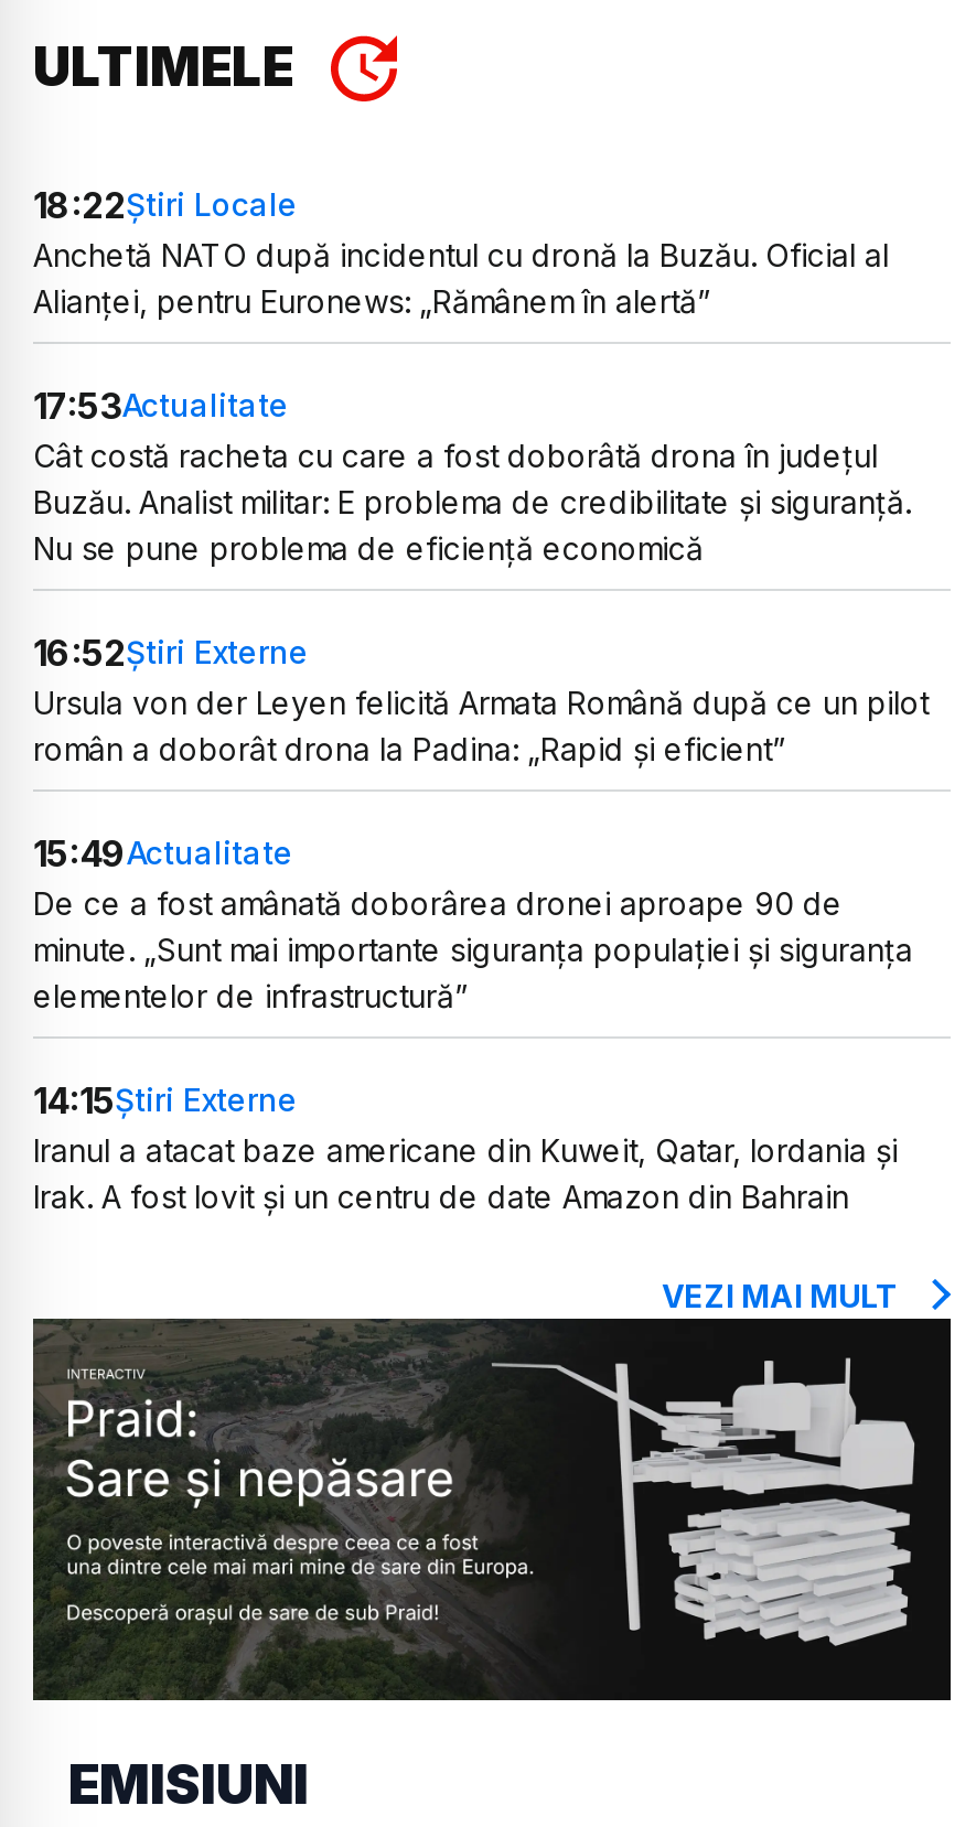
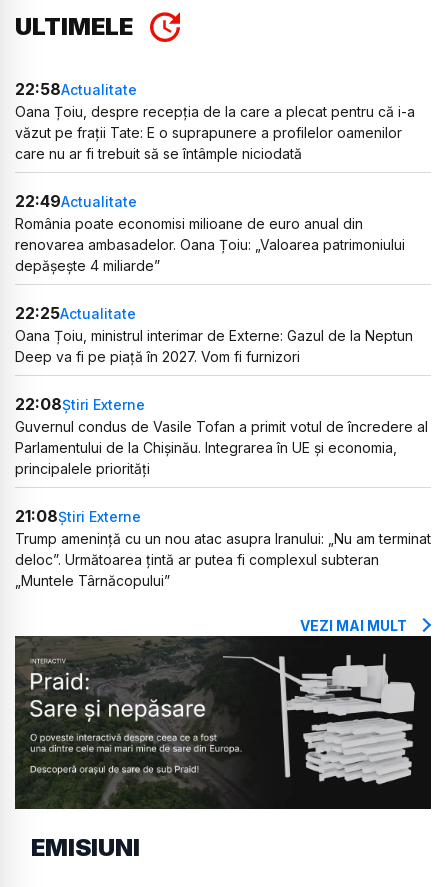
[33,182,889,319] 18:22Știri Locale | Anchetă NATO după incidentul cu dronă la Buzău. Oficial al | Alianței, pentru Euronews: „Rămânem în alertă” -> [15,79,415,162] 22:58Actualitate | Oana Țoiu, despre recepția de la care a plecat pentru că i-a | văzut pe frații Tate: E o suprapunere a profilelor oamenilor | care nu ar fi trebuit să se întâmple niciodată
[33,383,911,566] 17:53Actualitate | Cât costă racheta cu care a fost doborâtă drona în județul | Buzău. Analist militar: E problema de credibilitate și siguranță. | Nu se pune problema de eficiență economică -> [15,191,405,274] 22:49Actualitate | România poate economisi milioane de euro anual din | renovarea ambasadelor. Oana Țoiu: „Valoarea patrimoniului | depășește 4 miliarde”
[33,630,929,766] 16:52Știri Externe | Ursula von der Leyen felicită Armata Română după ce un pilot | român a doborât drona la Padina: „Rapid și eficient” -> [15,303,413,365] 22:25Actualitate | Oana Țoiu, ministrul interimar de Externe: Gazul de la Neptun | Deep va fi pe piață în 2027. Vom fi furnizori
[33,830,913,1013] 15:49Actualitate | De ce a fost amânată doborârea dronei aproape 90 de | minute. „Sunt mai importante siguranţa populaţiei şi siguranţa | elementelor de infrastructură” -> [15,394,428,477] 22:08Știri Externe | Guvernul condus de Vasile Tofan a primit votul de încredere al | Parlamentului de la Chișinău. Integrarea în UE și economia, | principalele priorități
[33,1077,898,1214] 14:15Știri Externe | Iranul a atacat baze americane din Kuweit, Qatar, Iordania și | Irak. A fost lovit și un centru de date Amazon din Bahrain -> [15,506,431,589] 21:08Știri Externe | Trump amenință cu un nou atac asupra Iranului: „Nu am terminat | deloc”. Următoarea țintă ar putea fi complexul subteran | „Muntele Târnăcopului”

